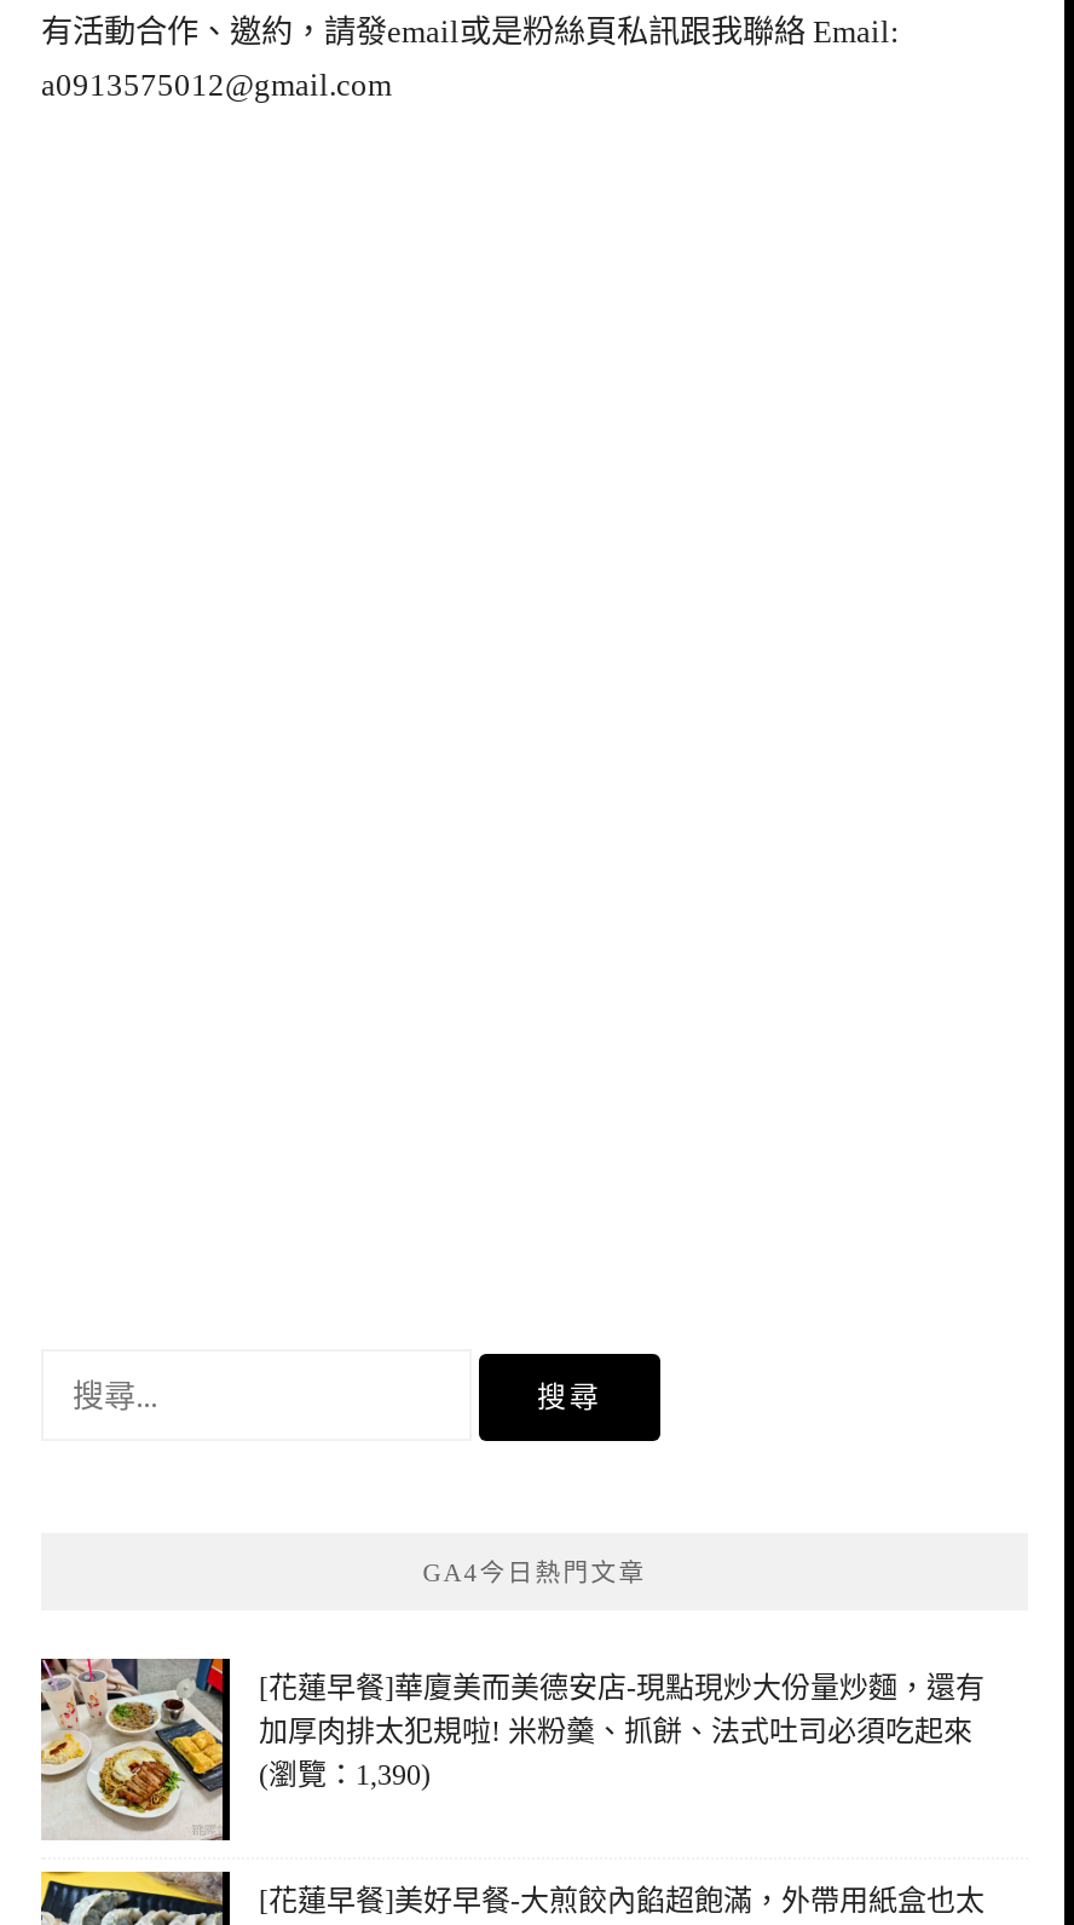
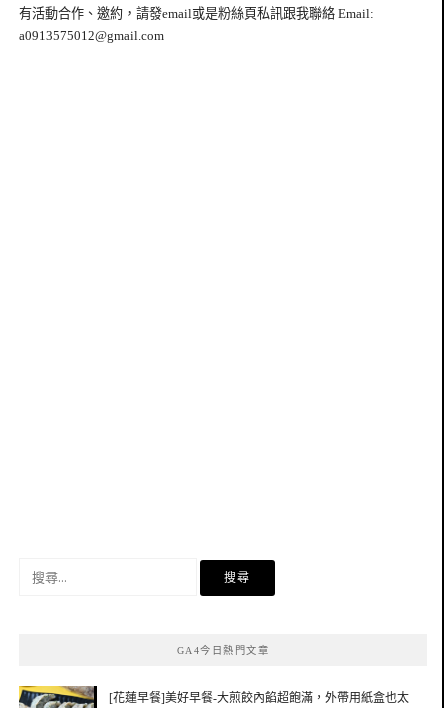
[39,1656,984,1843] [image] | [花蓮早餐]華廈美而美德安店-現點現炒大份量炒麵，還有 | 加厚肉排太犯規啦! 米粉羹、抓餅、法式吐司必須吃起來 | (瀏覽：1,390) -> none

